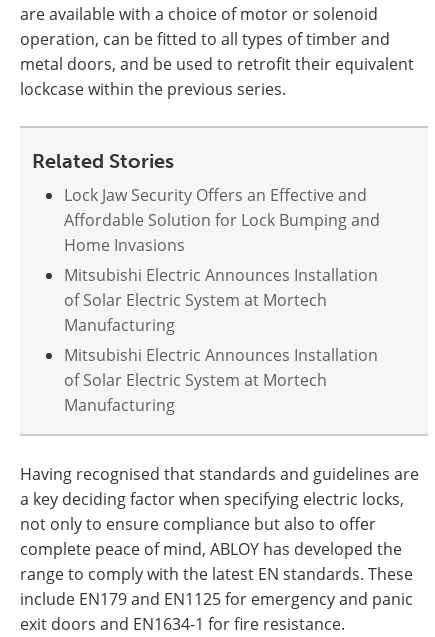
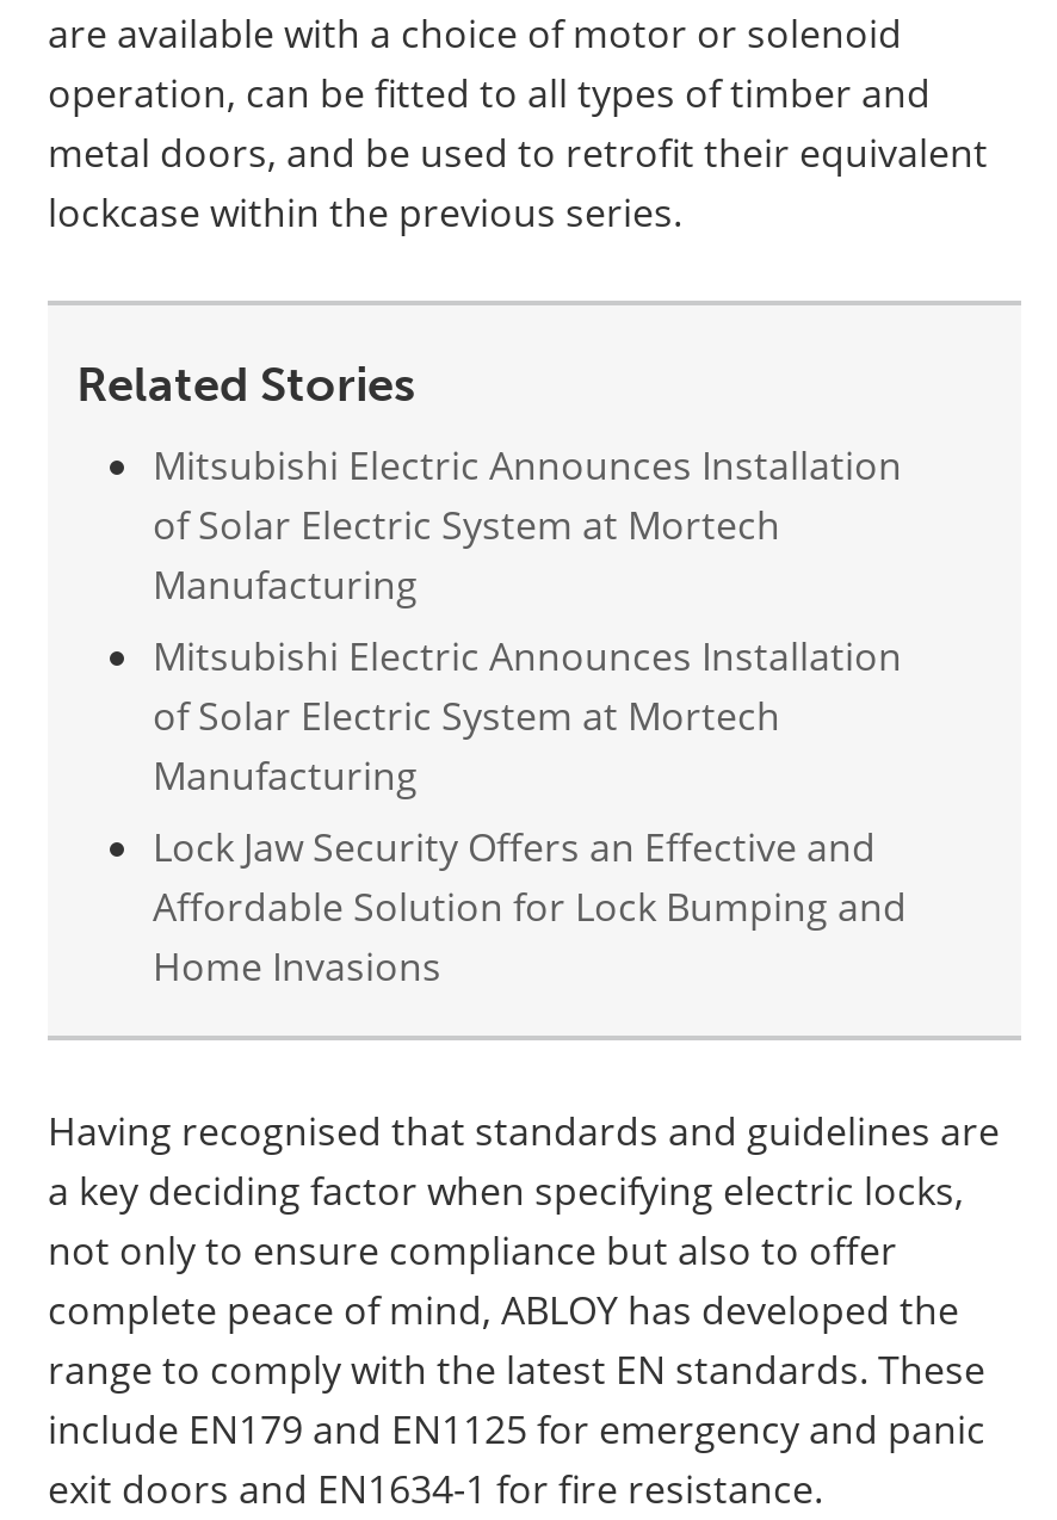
moved [64,184,380,255] -> [153,821,907,990]: Lock Jaw Security Offers an Effective and | Affordable Solution for Lock Bumping and | Home Invasions
moved [64,264,378,415] -> [153,439,902,799]: Mitsubishi Electric Announces Installation | of Solar Electric System at Mortech | Manufacturing | Mitsubishi Electric Announces Installation | of Solar Electric System at Mortech | Manufacturing

